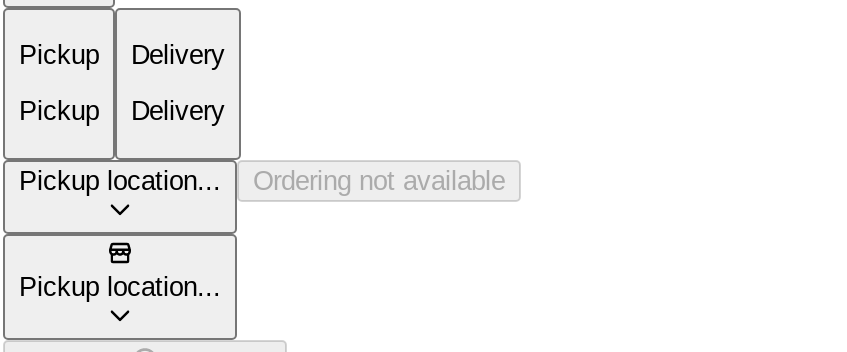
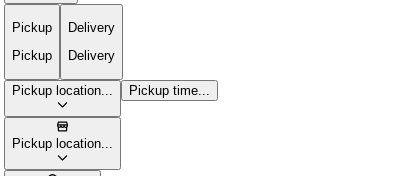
[253,165,505,195] Ordering not available -> [129,82,210,97] Pickup time...

